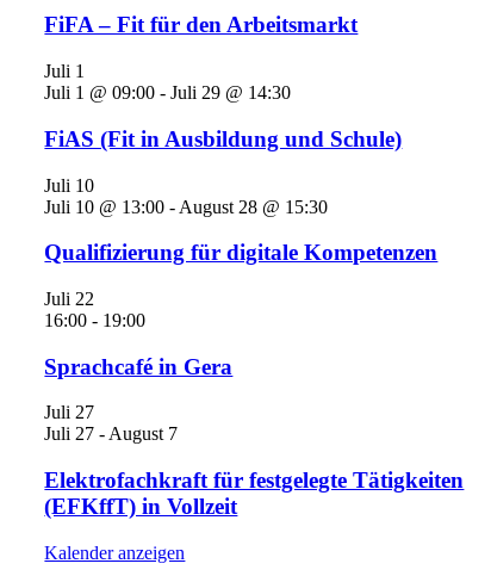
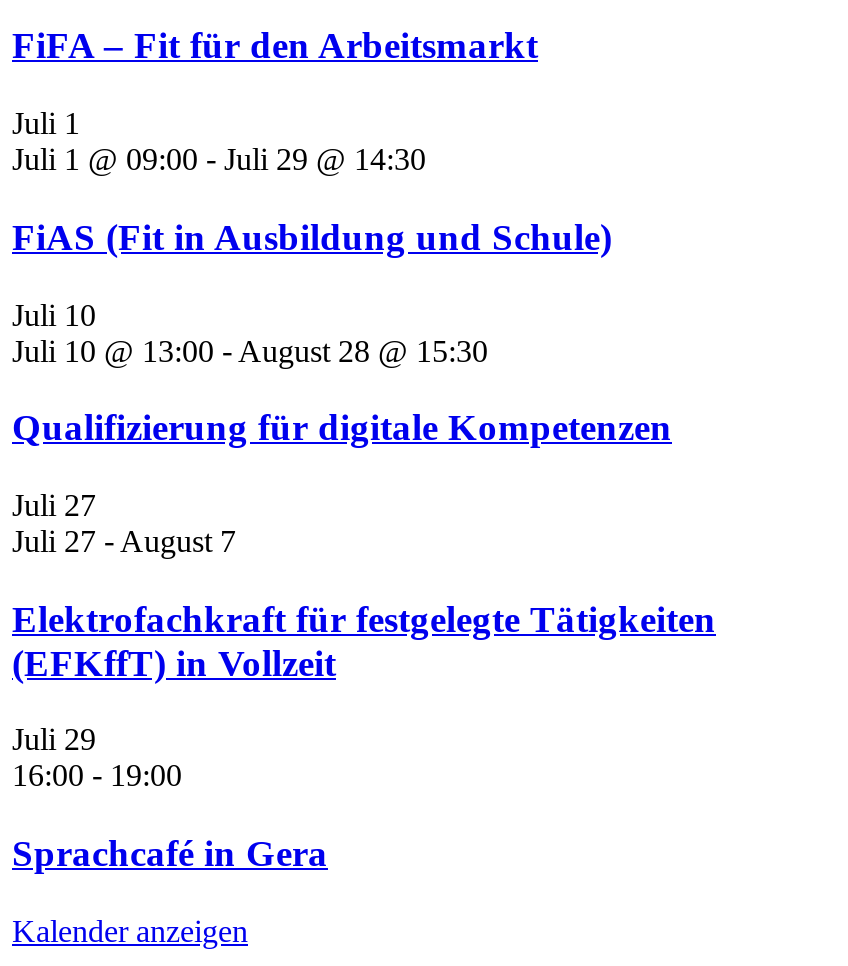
[45,288,95,309] Juli 22 -> none
moved [45,310,233,379] -> [12,759,328,874]: 16:00 - 19:00 | Sprachcafé in Gera
moved [45,402,464,519] -> [12,488,716,683]: Juli 27 | Juli 27 - August 7 | Elektrofachkraft für festgelegte Tätigkeiten | (EFKffT) in Vollzeit
none -> [12,723,96,757] Juli 29

